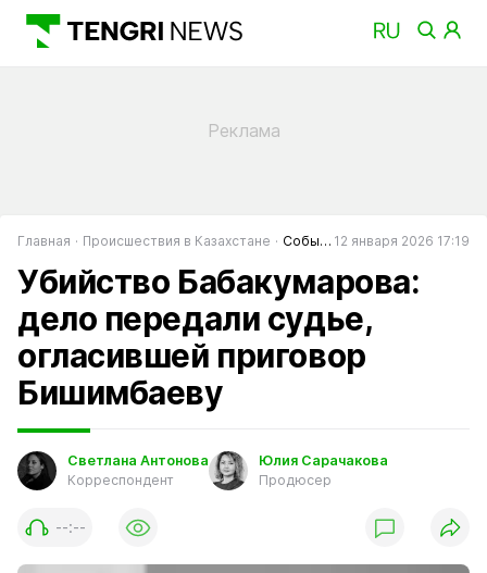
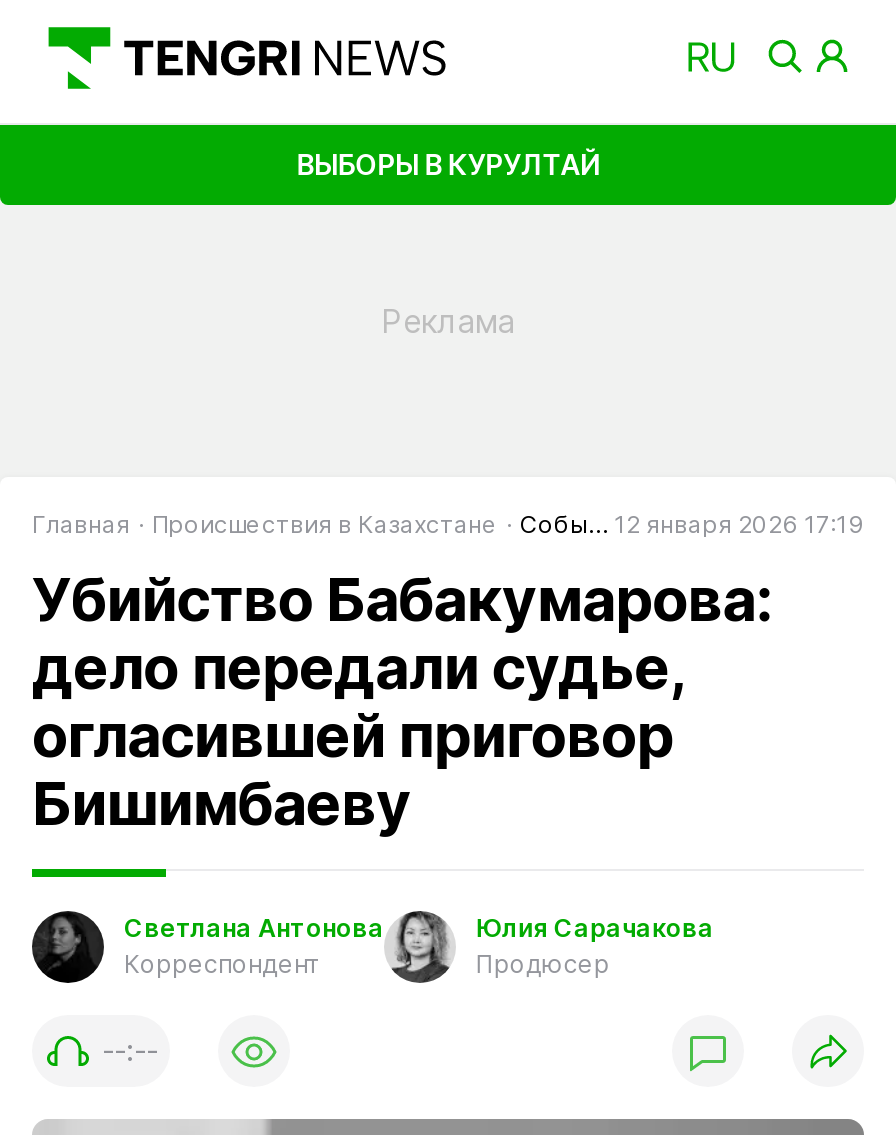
none -> [296,146,600,180] ВЫБОРЫ В КУРУЛТАЙ

